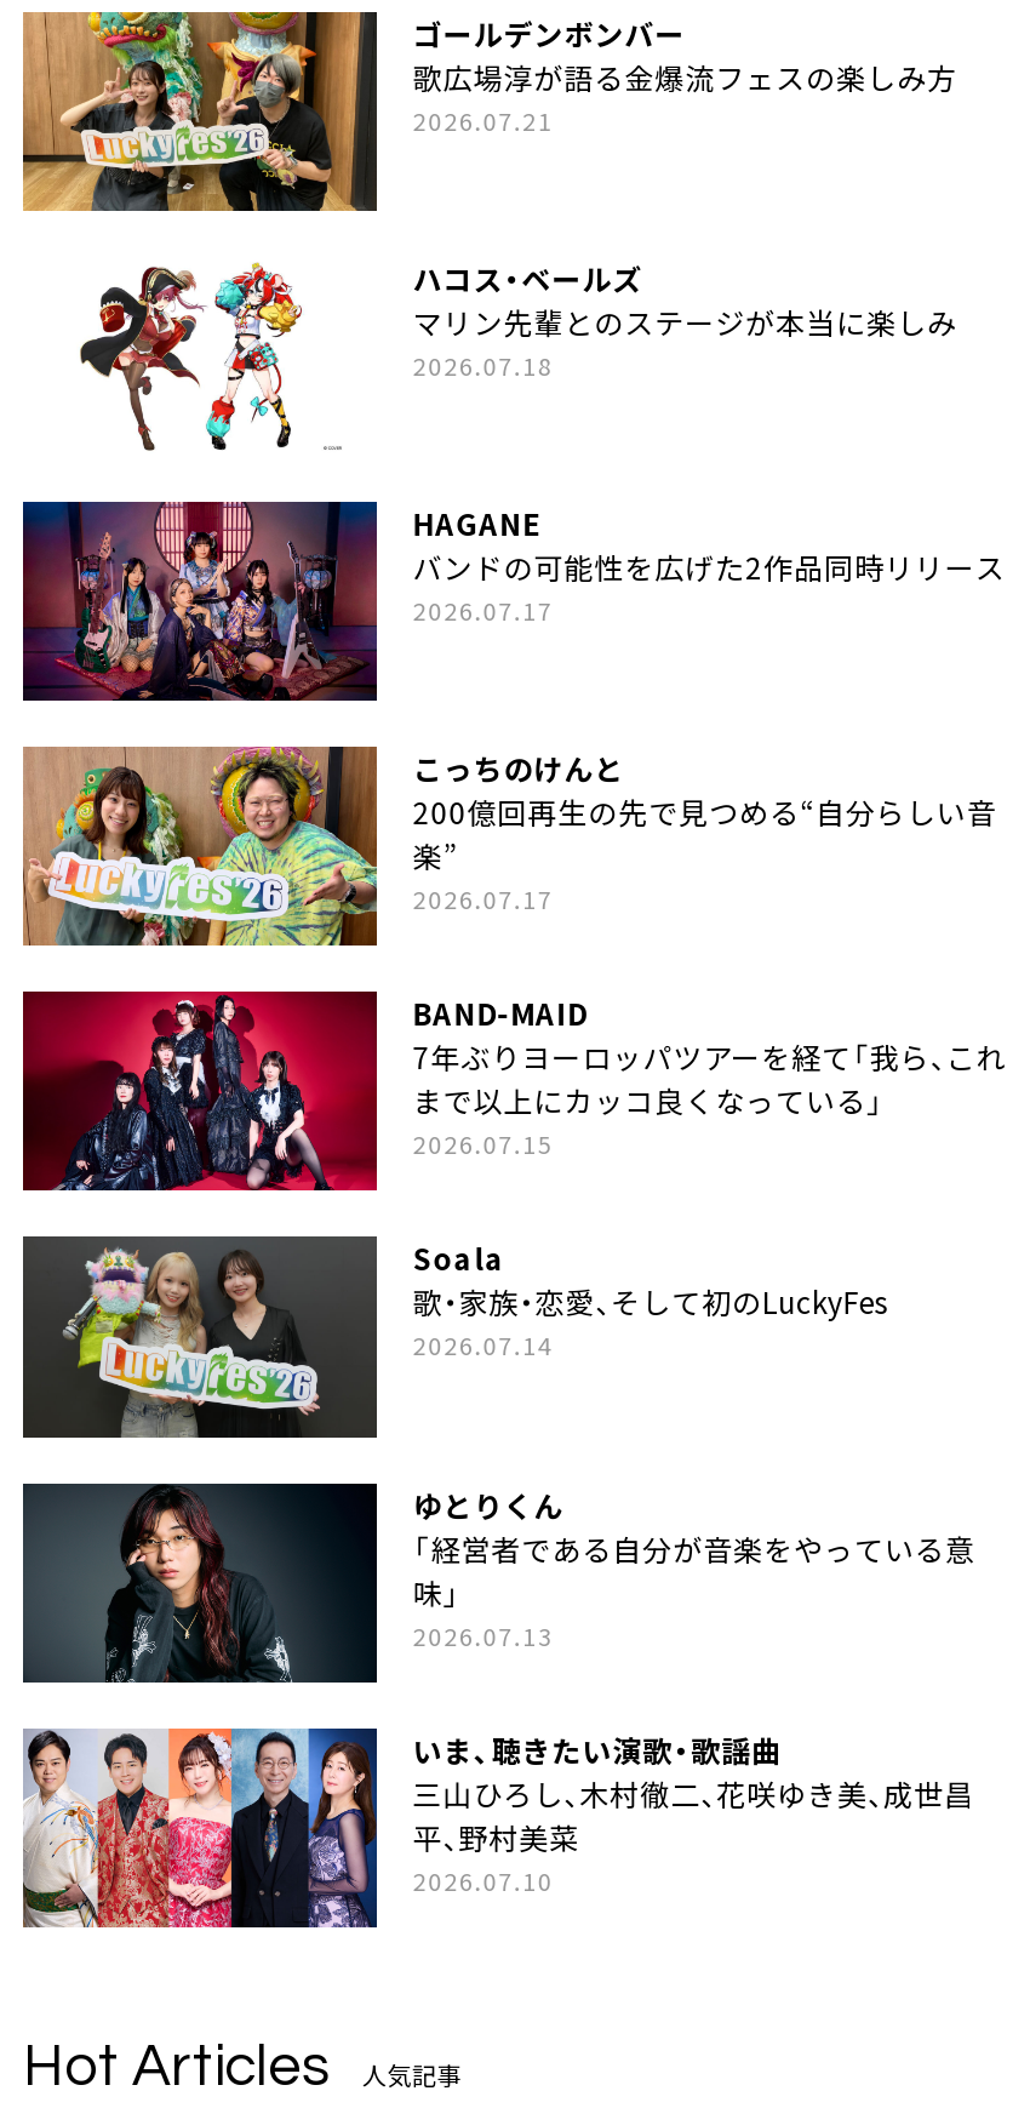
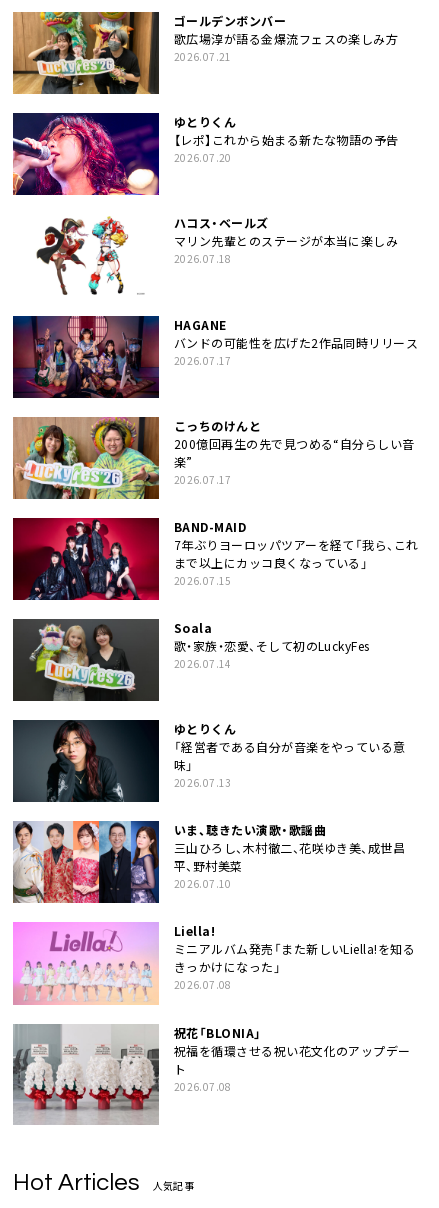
none -> [12,112,399,196] [image] | ゆとりくん | 【レポ】これから始まる新たな物語の予告 | 2026.07.20
none -> [12,921,415,1093] [image] | Liella! | ミニアルバム発売「また新しいLiella!を知る | きっかけになった」 | 2026.07.08 | 祝花「BLONIA」 | 祝福を循環させる祝い花文化のアップデー | ト | 2026.07.08
none -> [13,1023,159,1125] [image]

